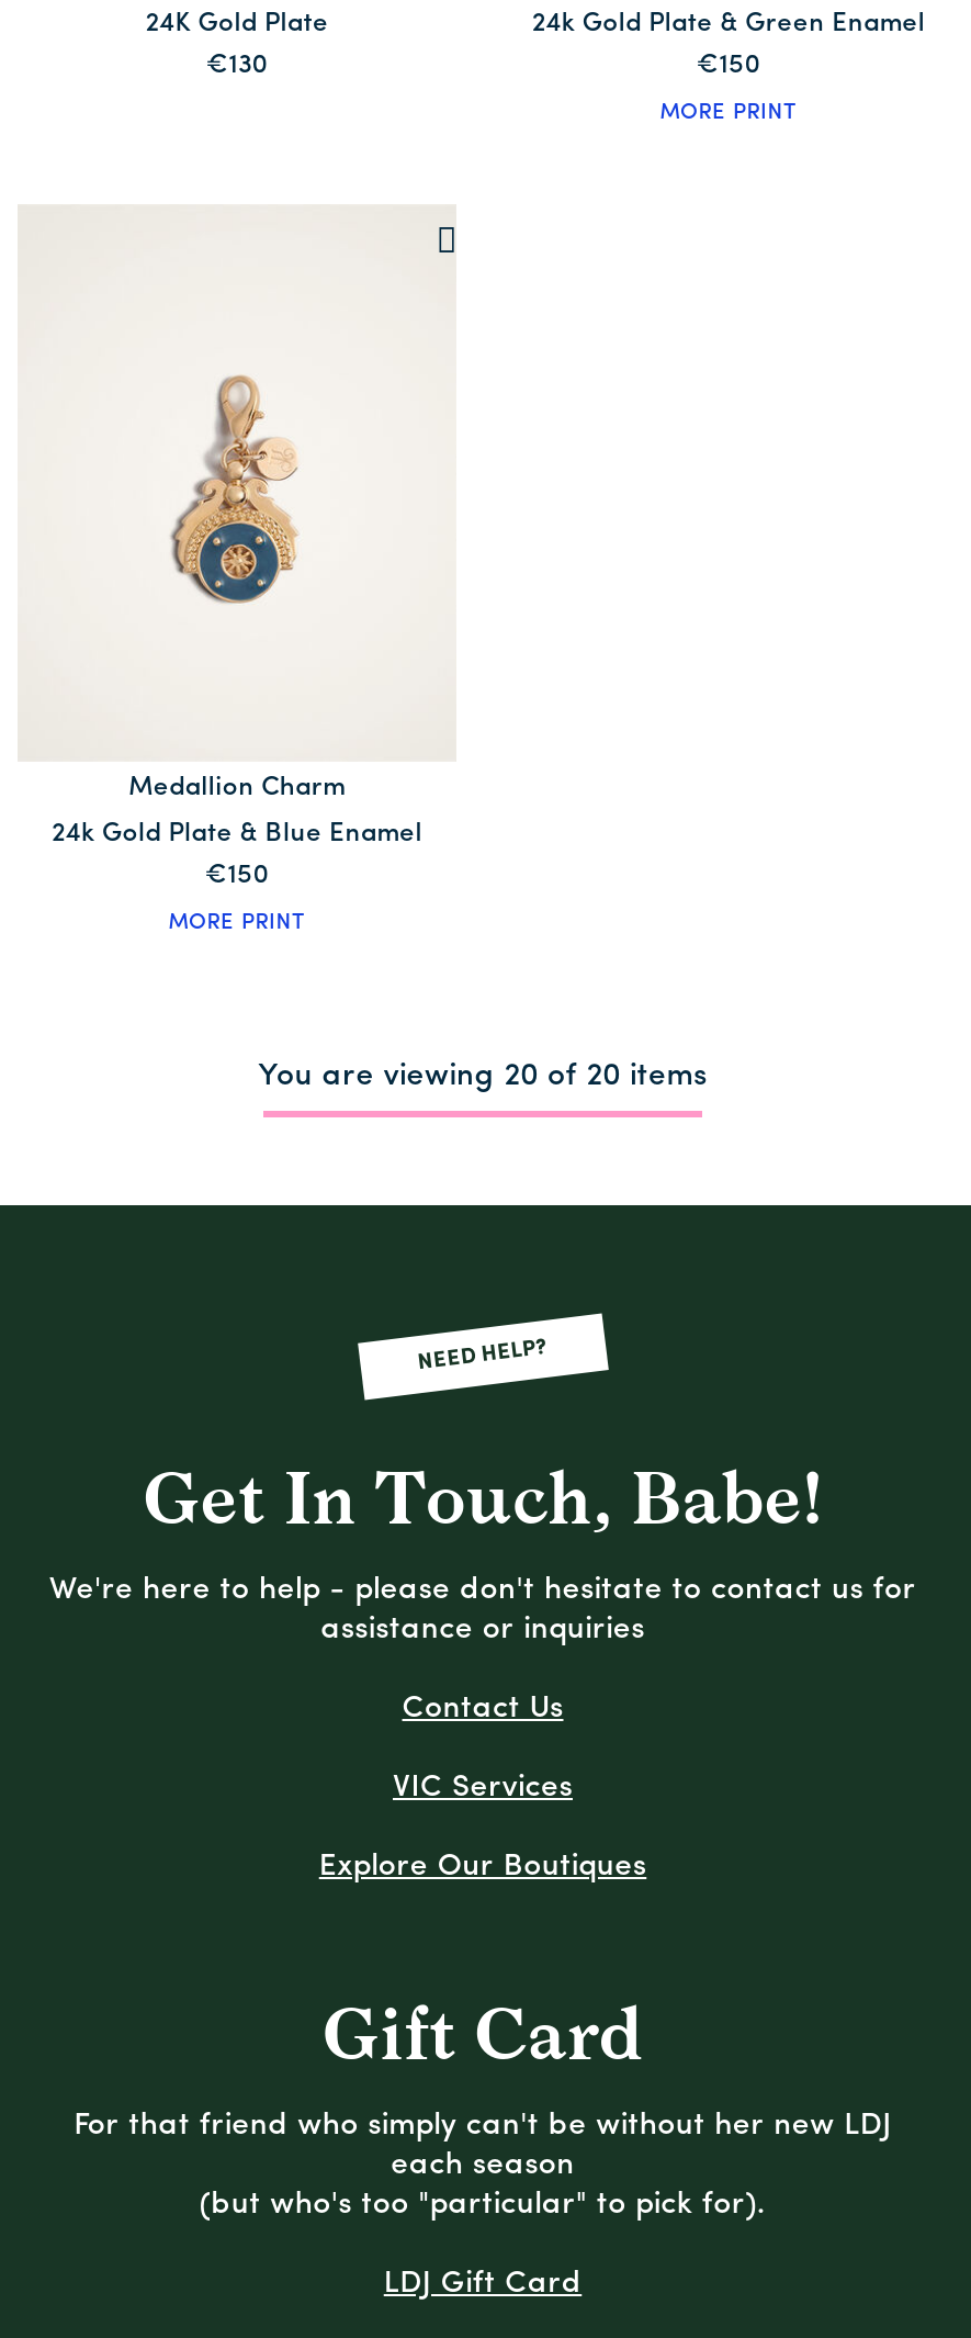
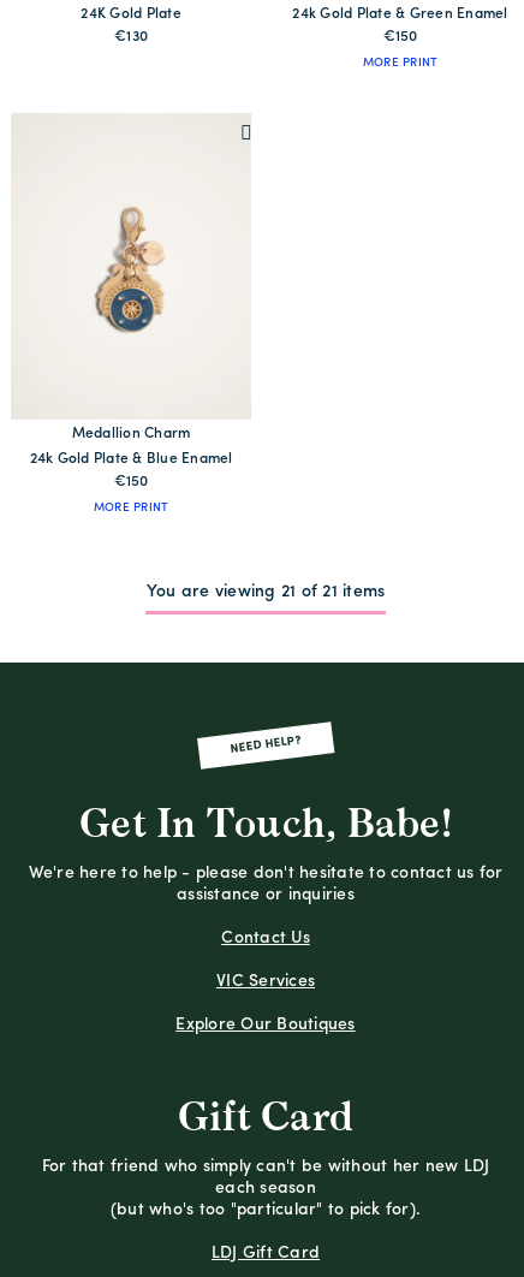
[258,1061,707,1094] You are viewing 20 of 20 items -> [146,583,385,601] You are viewing 21 of 21 items

